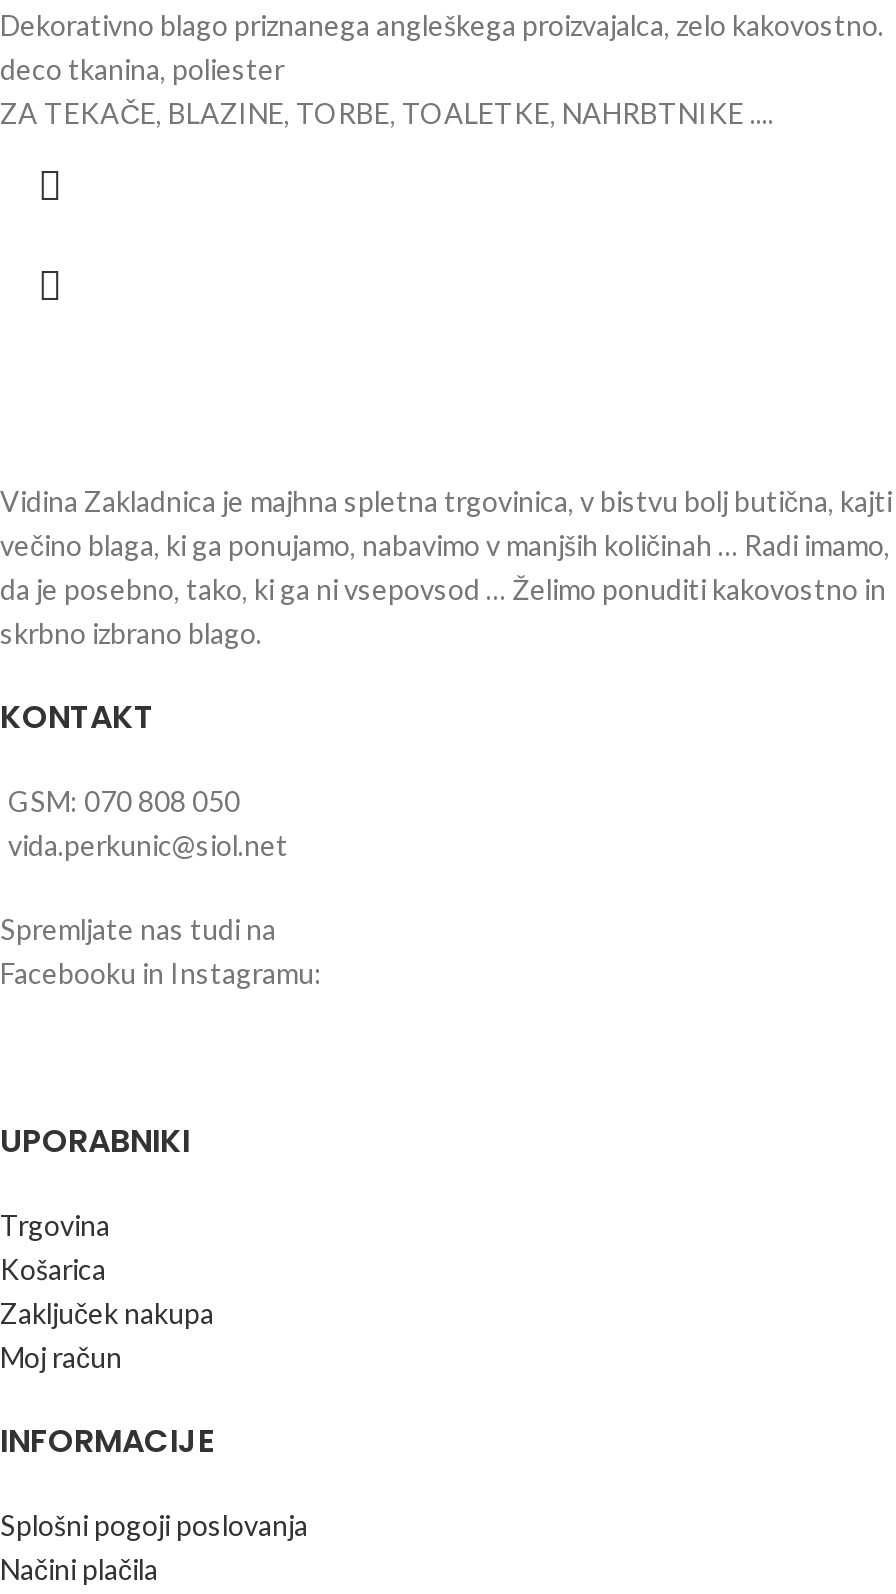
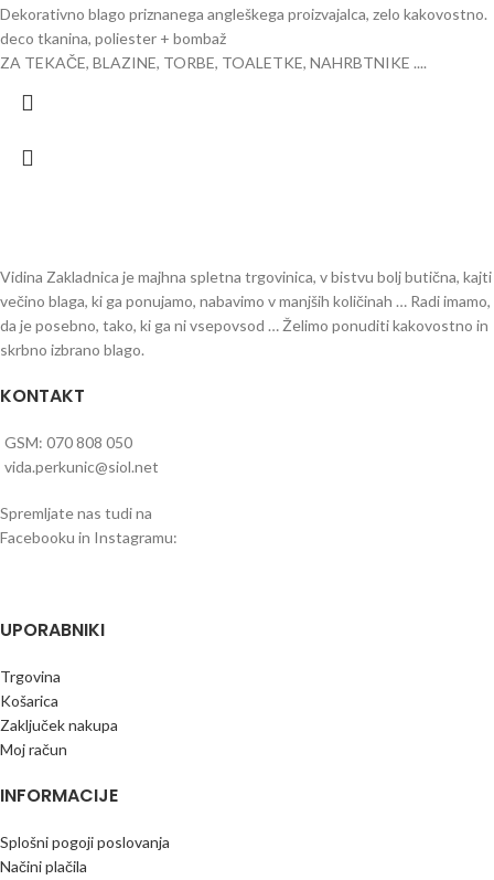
[0,52,284,86] deco tkanina, poliester -> [0,29,226,48] deco tkanina, poliester + bombaž

